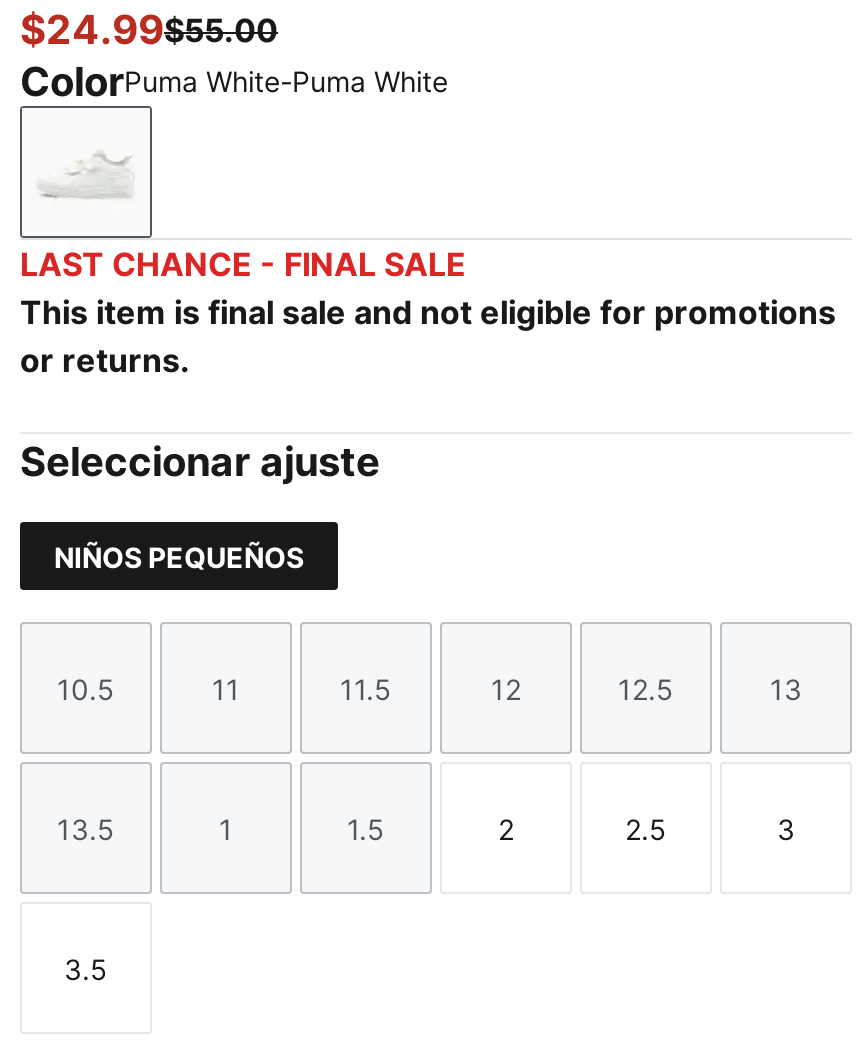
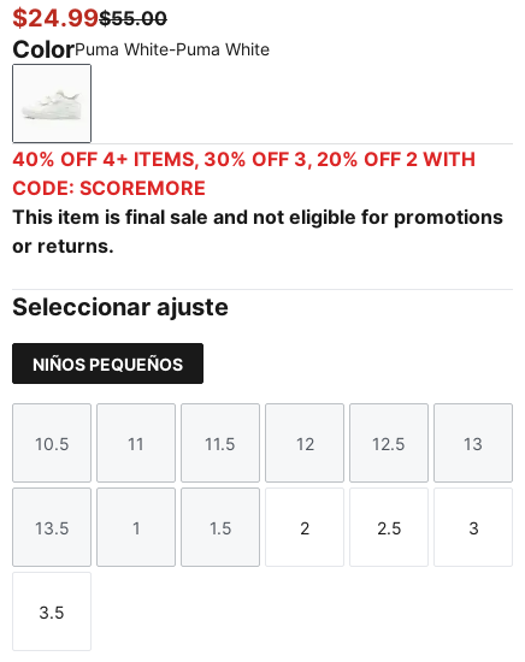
[20,244,466,284] LAST CHANCE - FINAL SALE -> [12,147,476,200] 40% OFF 4+ ITEMS, 30% OFF 3, 20% OFF 2 WITH | CODE: SCOREMORE

